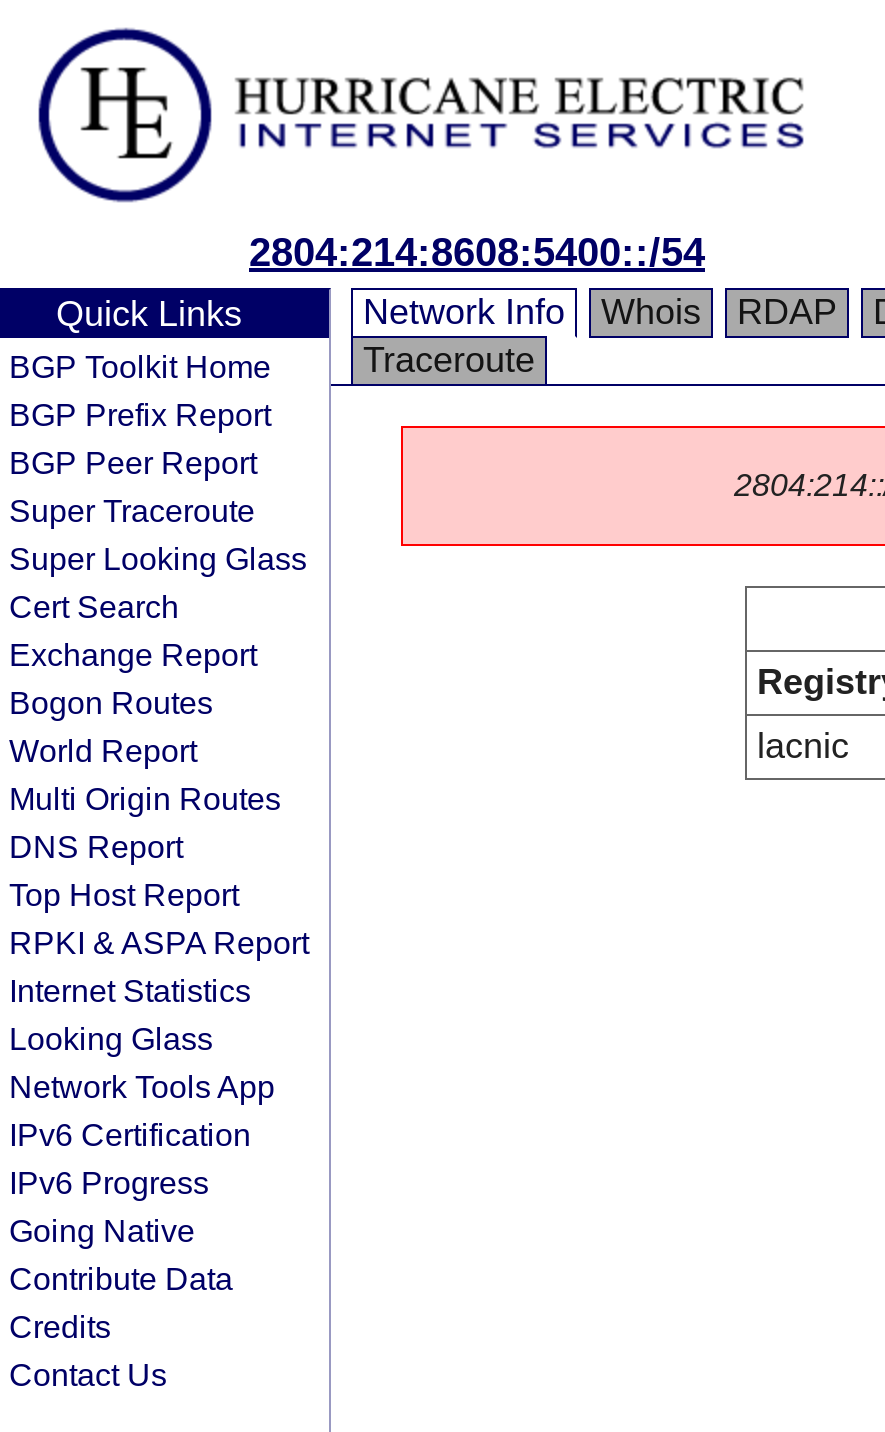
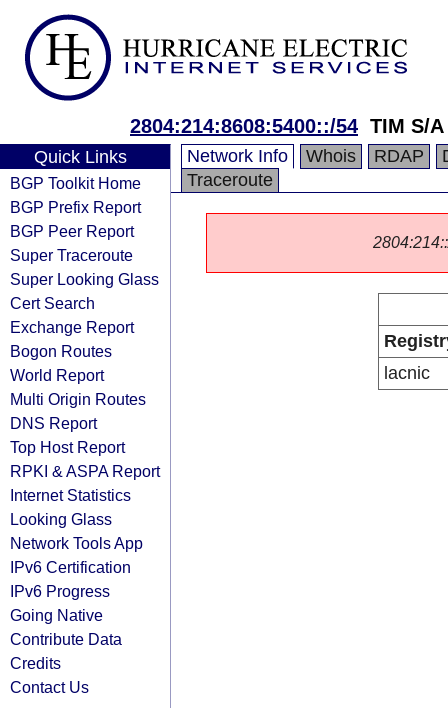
[249,230,705,274] 2804:214:8608:5400::/54 -> [130,115,444,137] 2804:214:8608:5400::/54 TIM S/A

